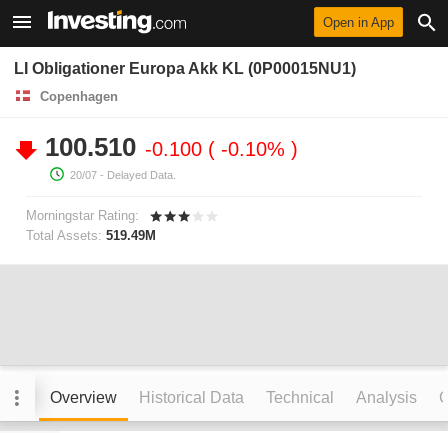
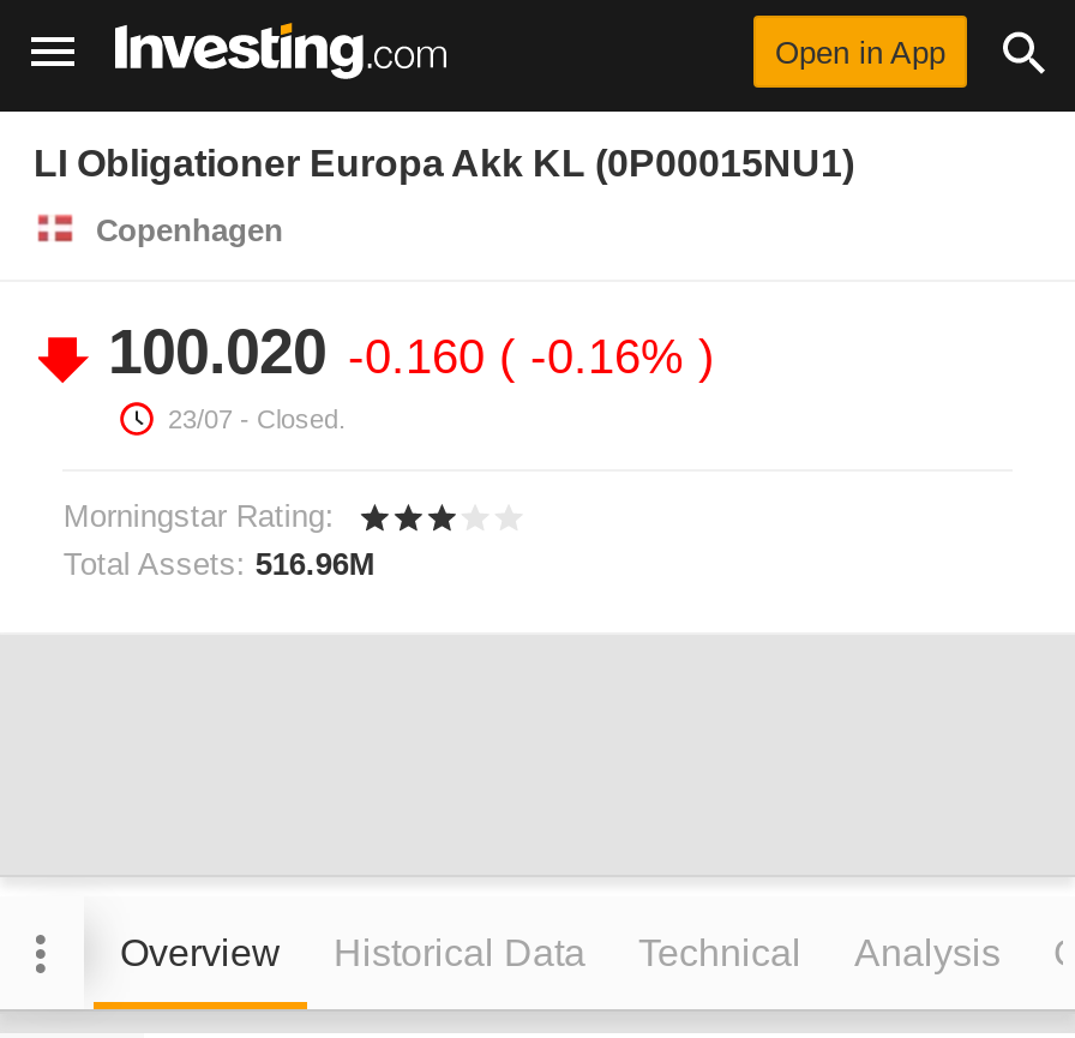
[45,132,291,181] 100.510 -0.100 -0.10% | 20/07 - Delayed Data. -> [108,316,698,433] 100.020 -0.160 -0.16% | 23/07 - Closed.
[26,228,156,243] Total Assets: 519.49M -> [63,546,375,582] Total Assets: 516.96M

